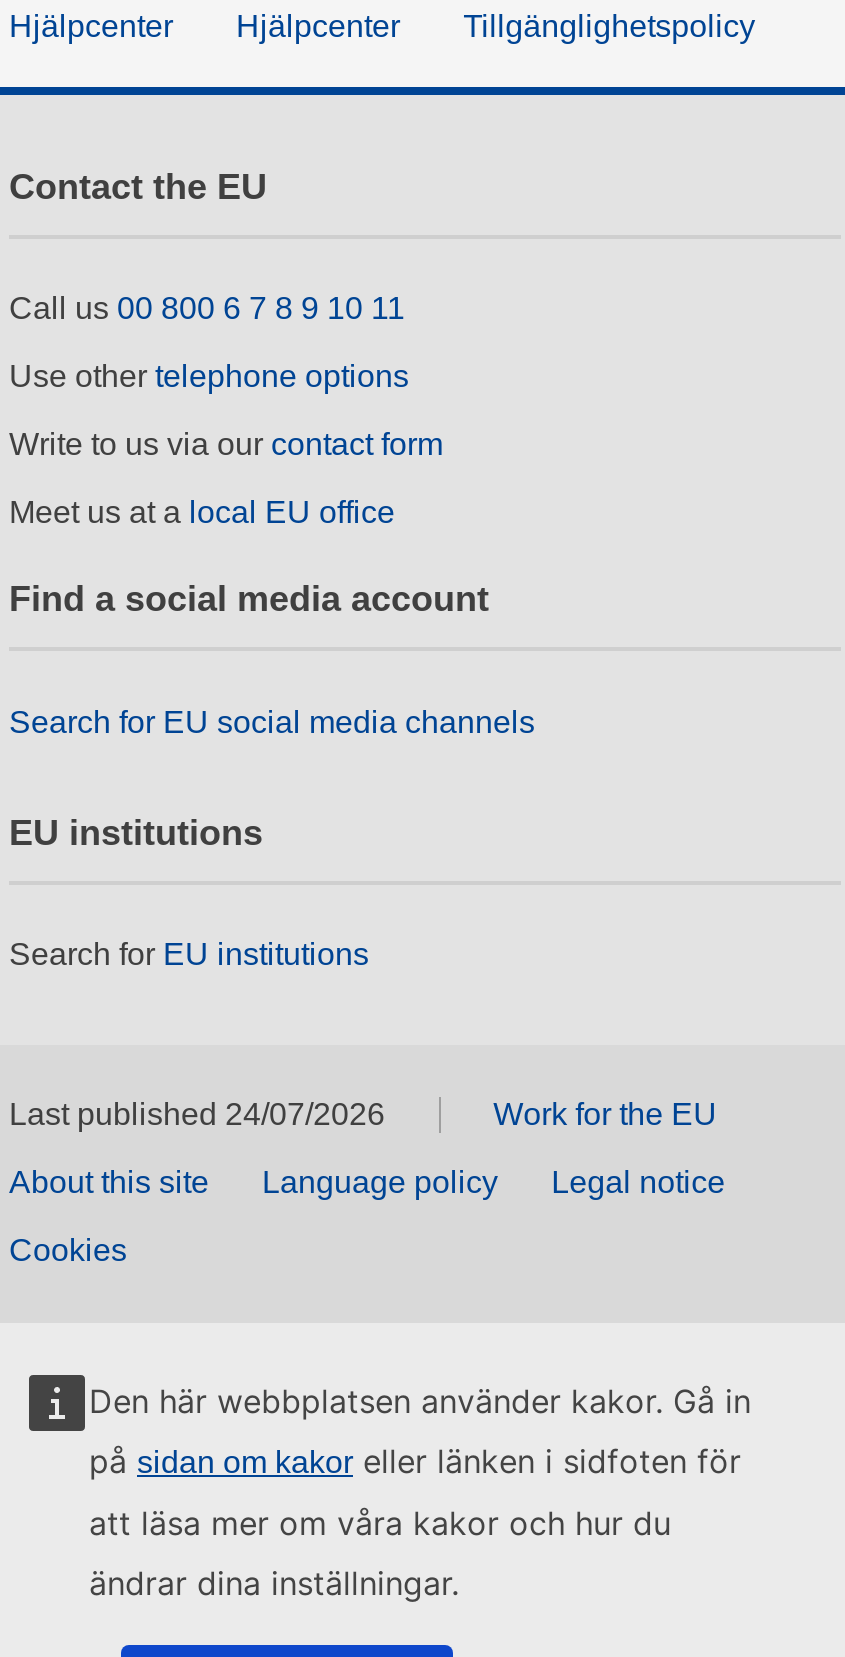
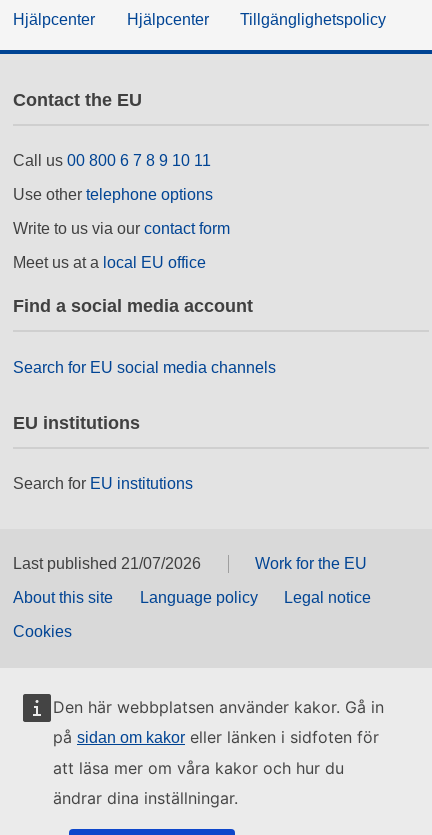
[9,1098,385,1132] Last published 24/07/2026 -> [13,555,201,572] Last published 21/07/2026

